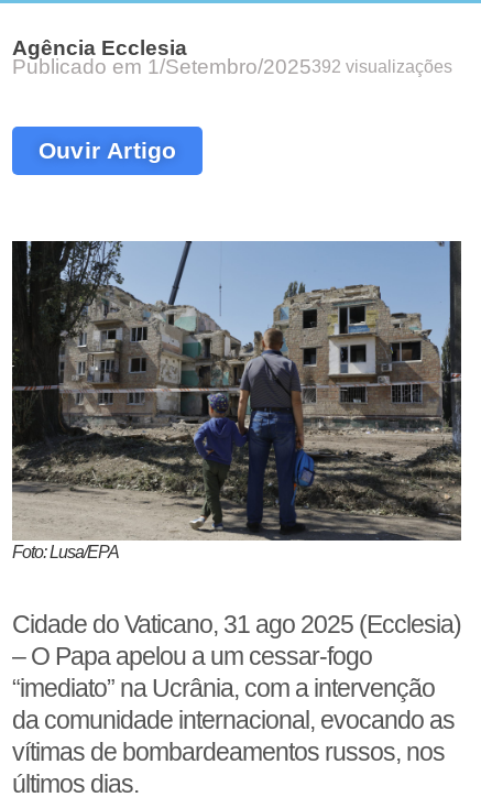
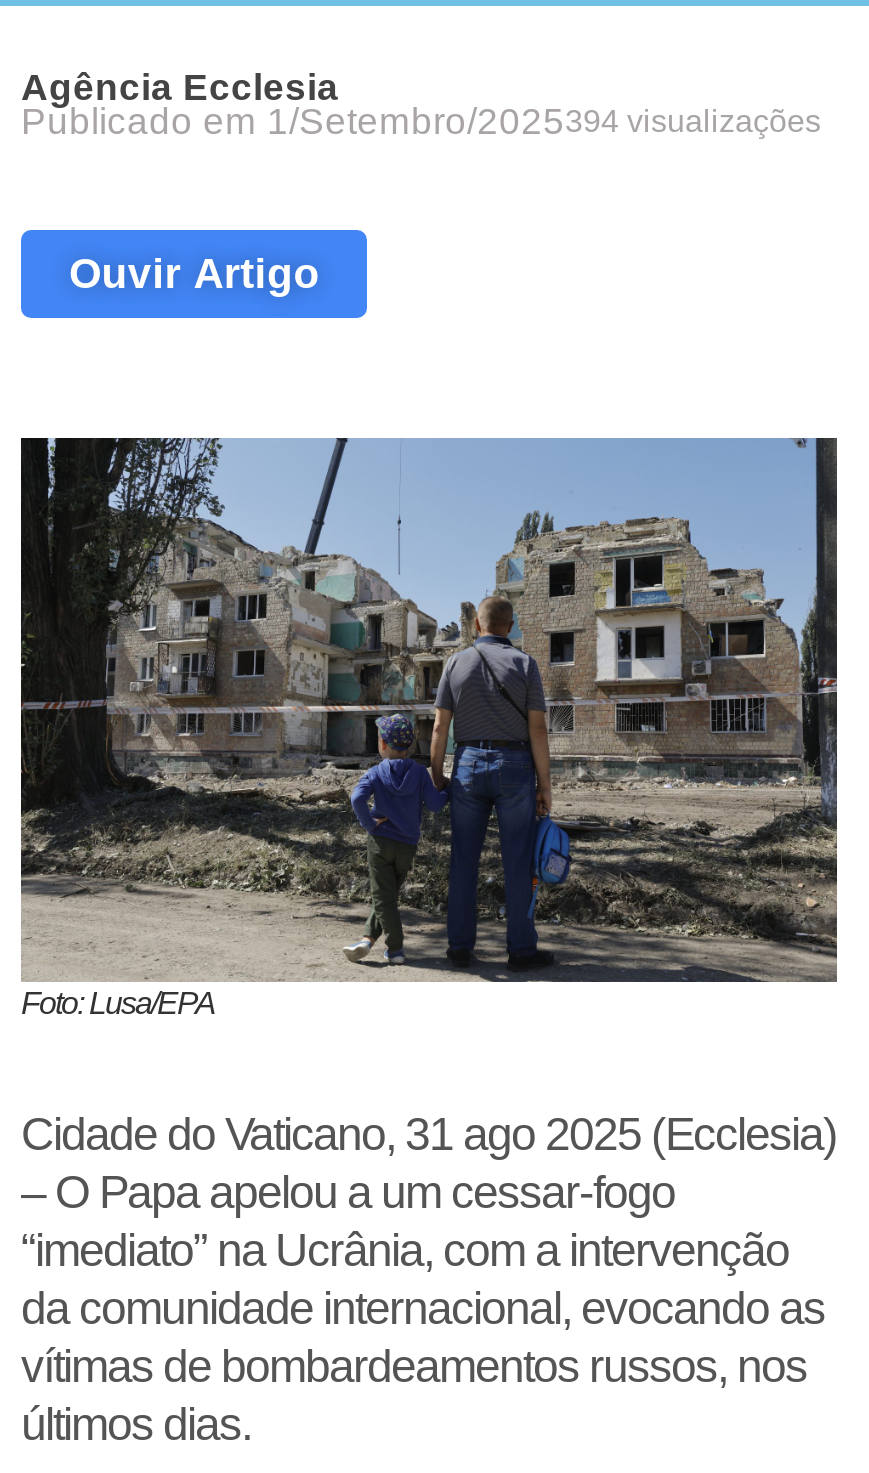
[12,55,452,78] Publicado em 1/Setembro/2025392 visualizações -> [21,100,821,142] Publicado em 1/Setembro/2025394 visualizações

